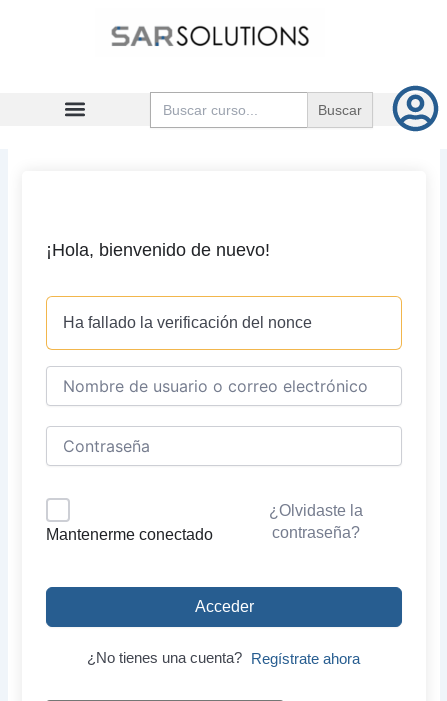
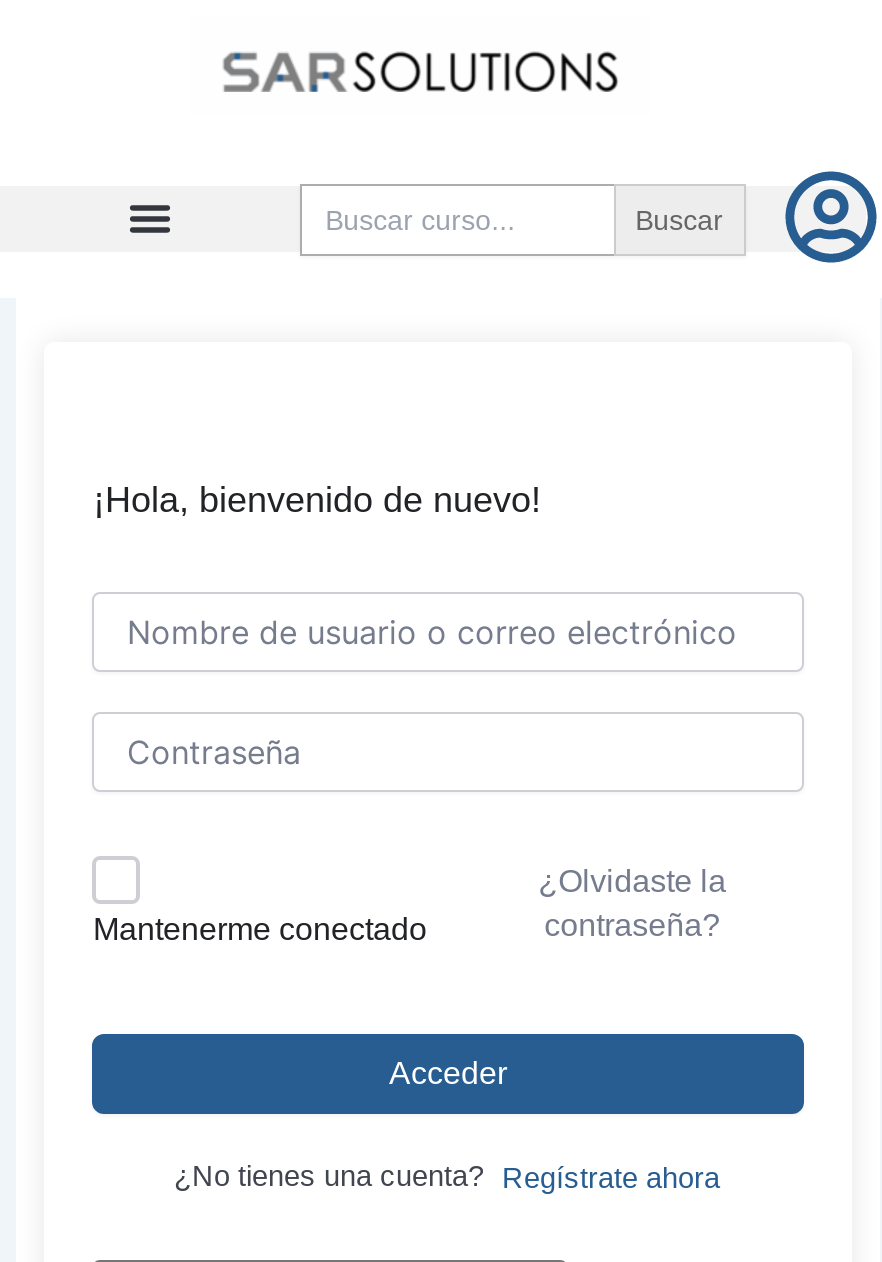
[63,314,312,331] Ha fallado la verificación del nonce -> none

